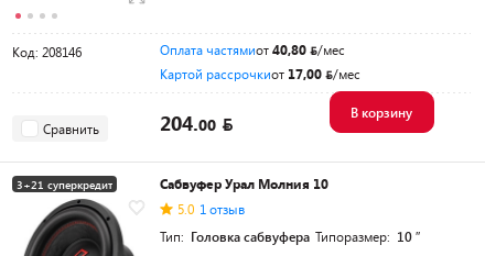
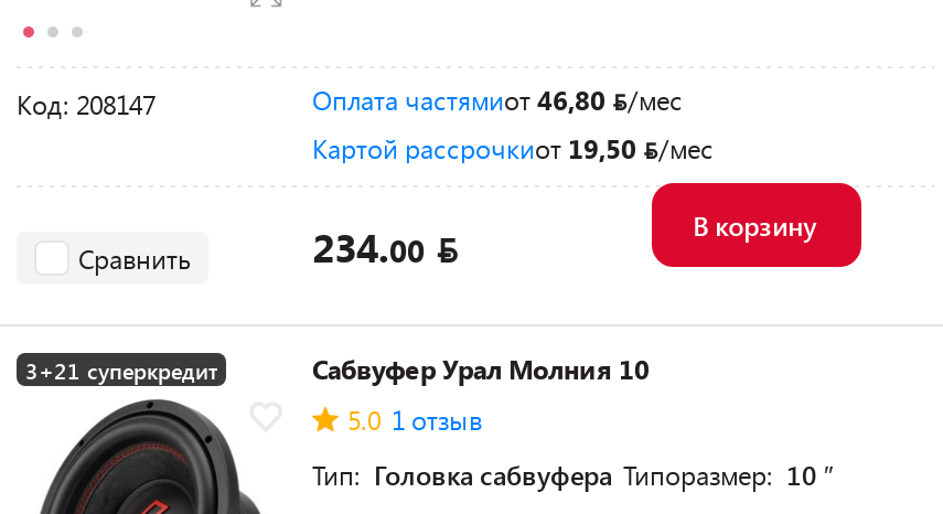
[12,43,82,60] Код: 208146 -> [17,86,156,121] Код: 208147
[160,41,306,58] Оплата частямиот 40,80 -> [312,82,606,117] Оплата частямиот 46,80
[160,65,322,82] Картой рассрочкиот 17,00 -> [312,130,636,165] Картой рассрочкиот 19,50
[160,109,216,136] 204.00 -> [312,219,425,272] 234.00

